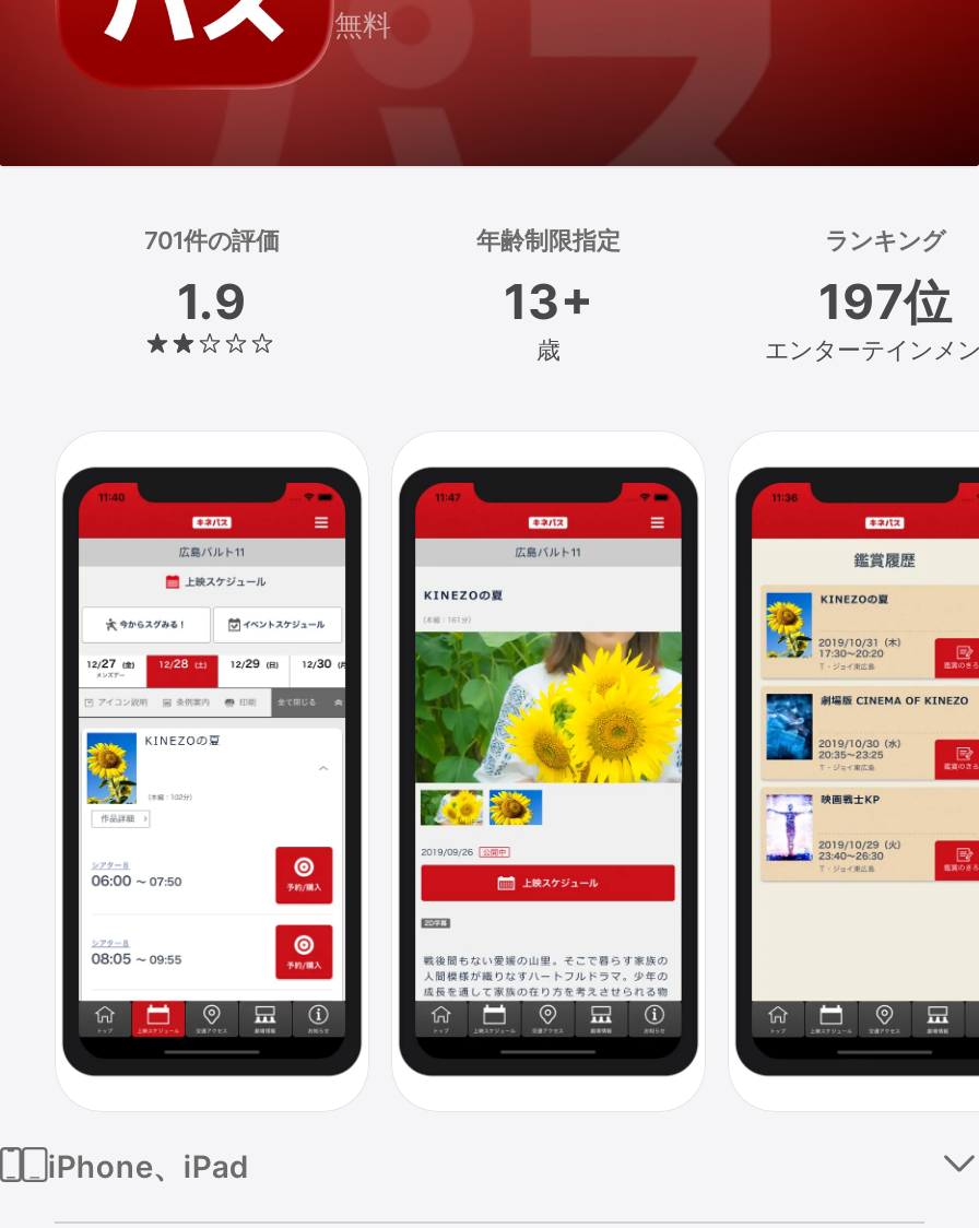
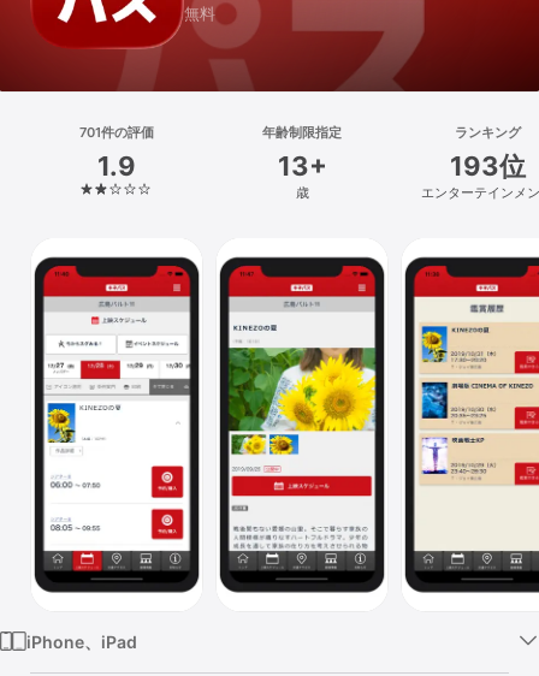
[818,273,952,330] 197位 -> [449,150,525,182] 193位

